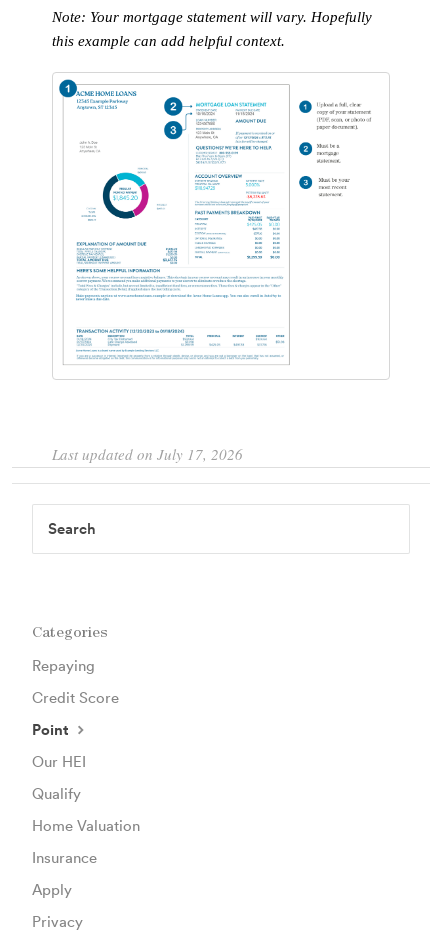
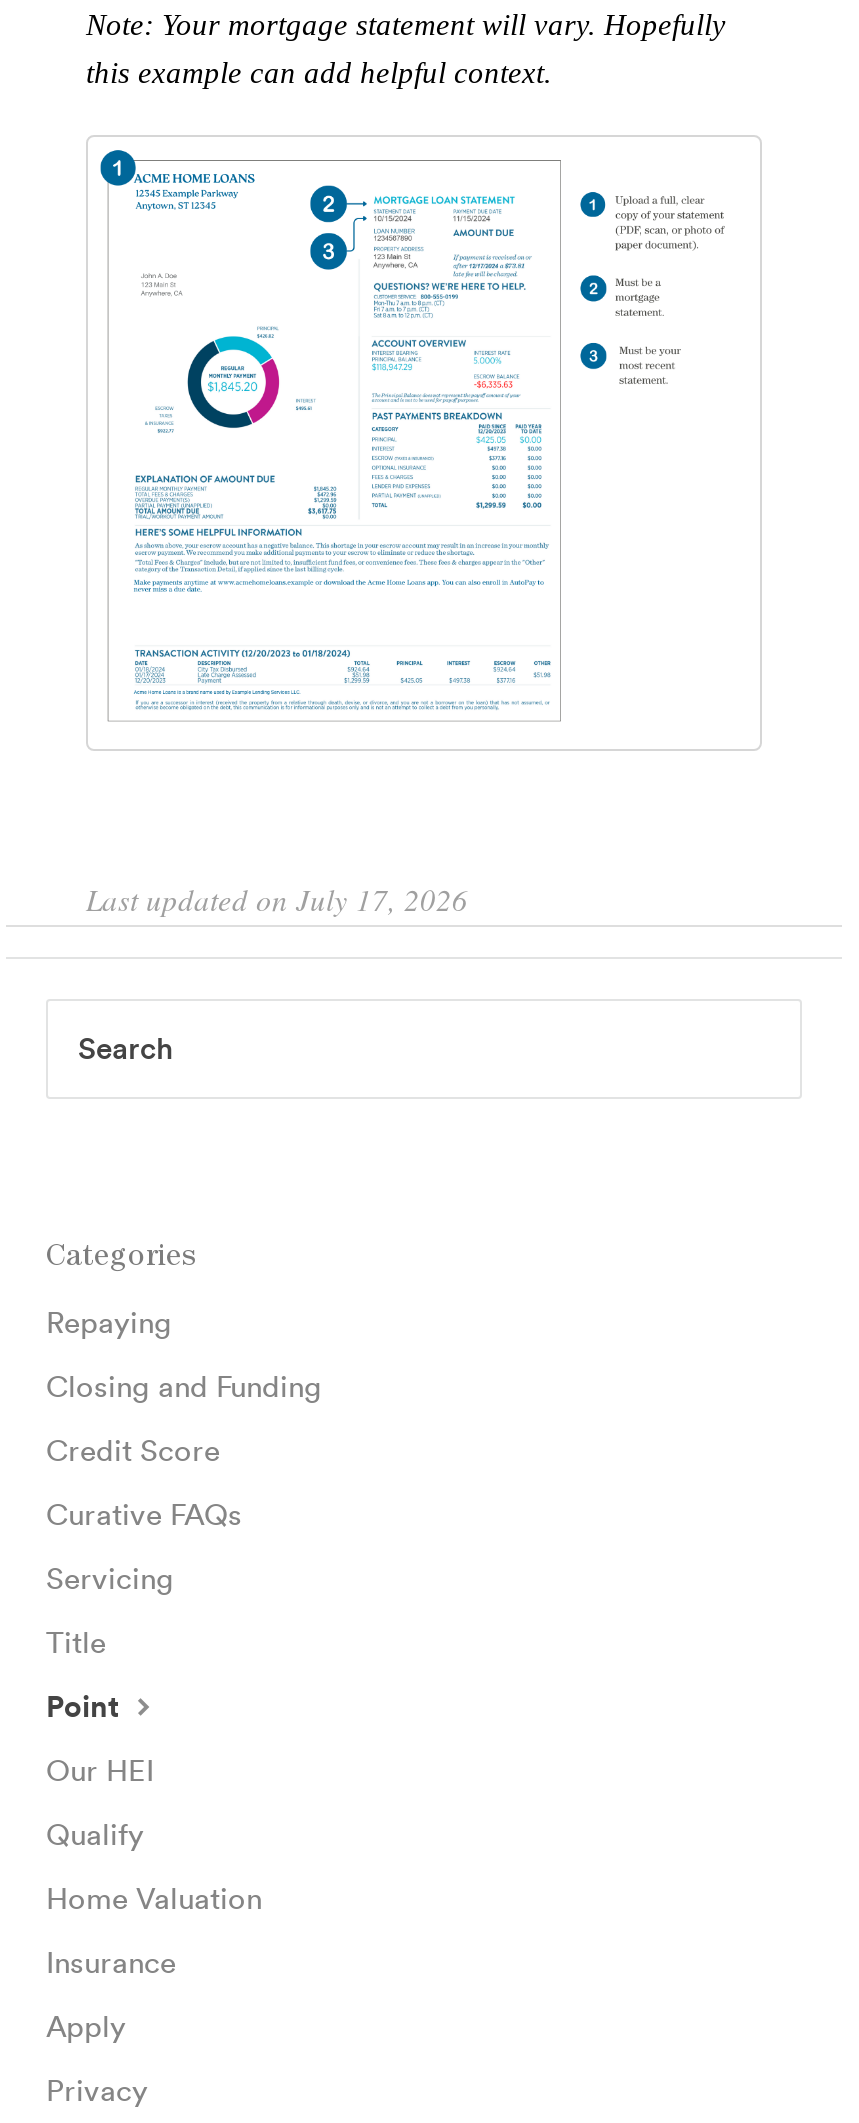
none -> [46,1367,322,1405] Closing and Funding
none -> [46,1495,242,1661] Curative FAQs | Servicing | Title

